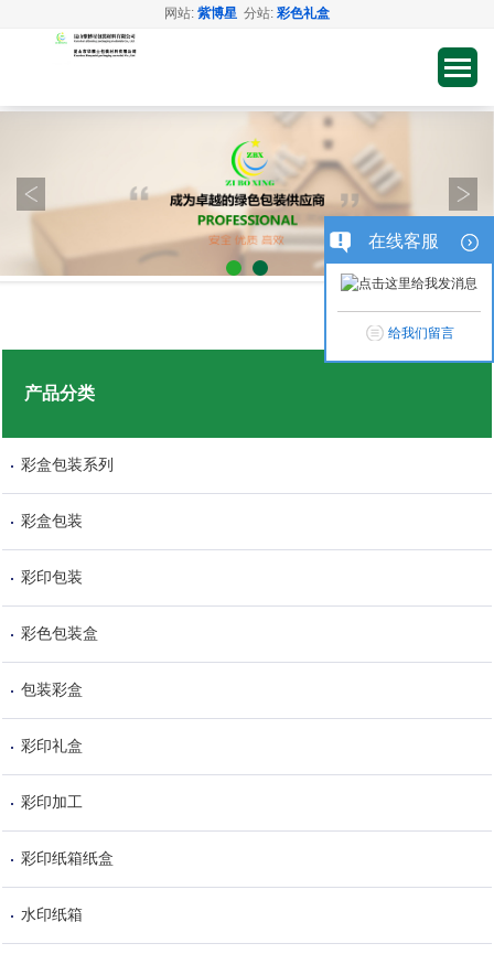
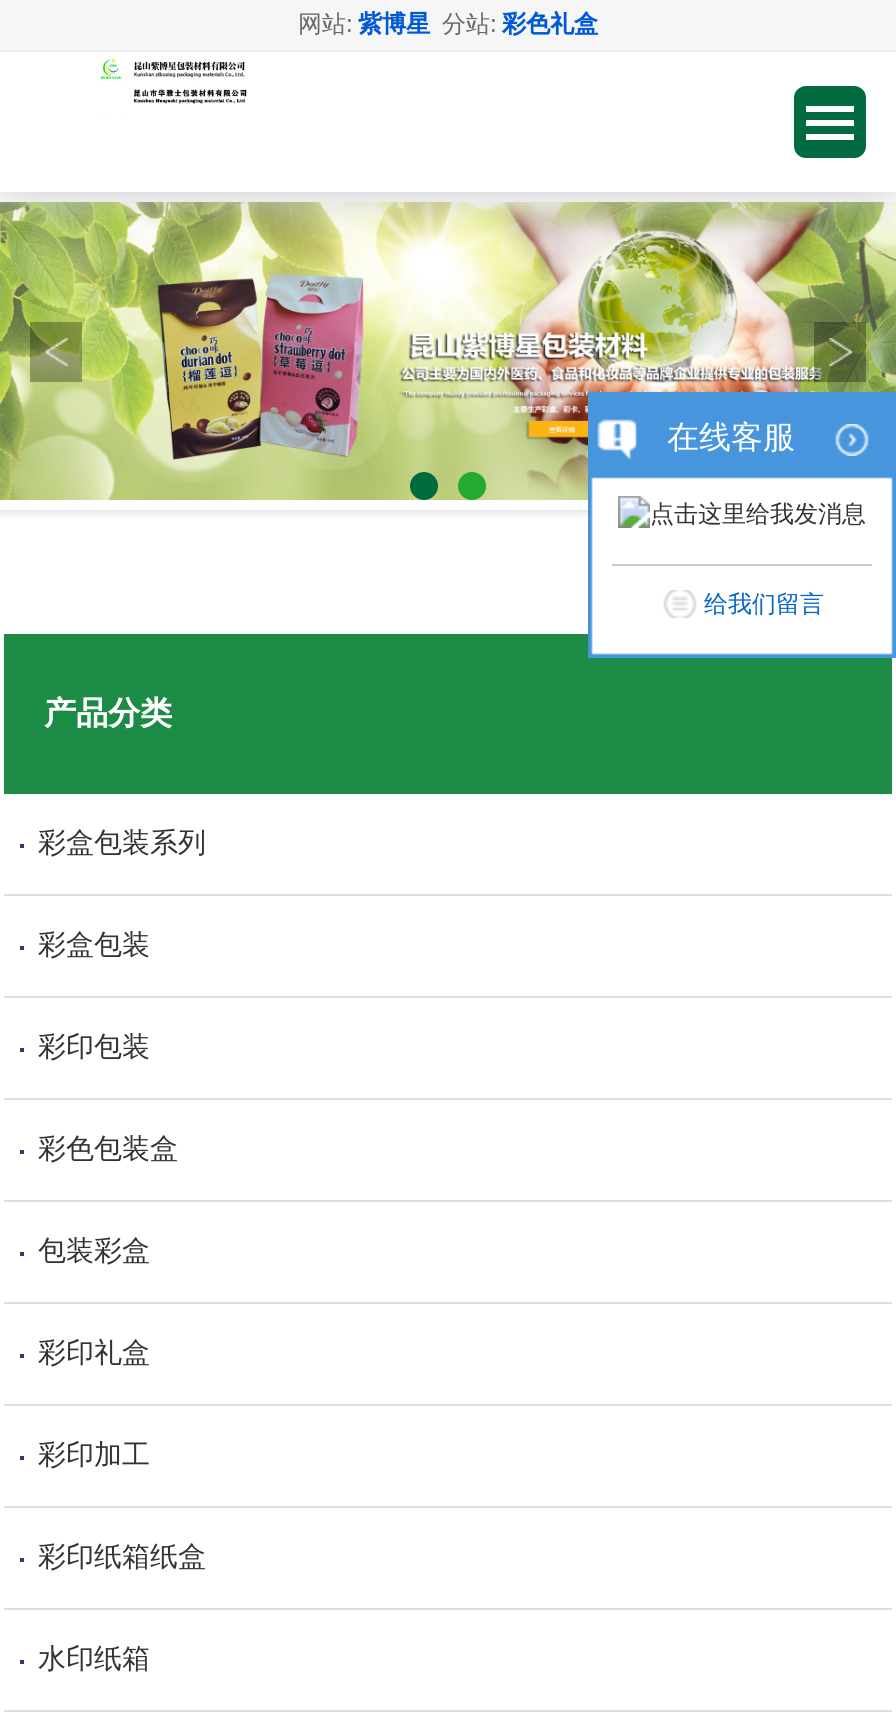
[3,112,491,276] [image] -> [6,202,890,500] [image]

